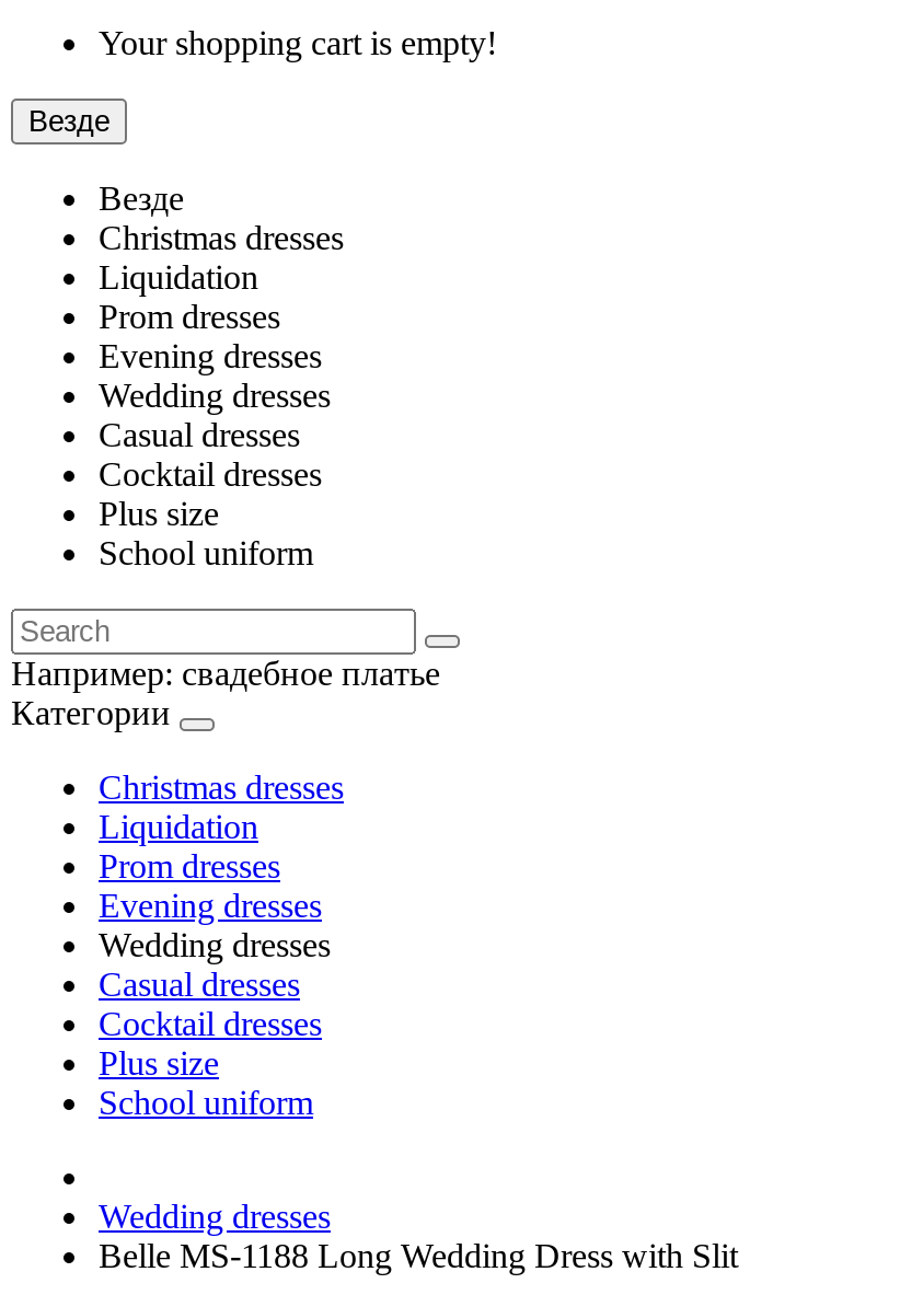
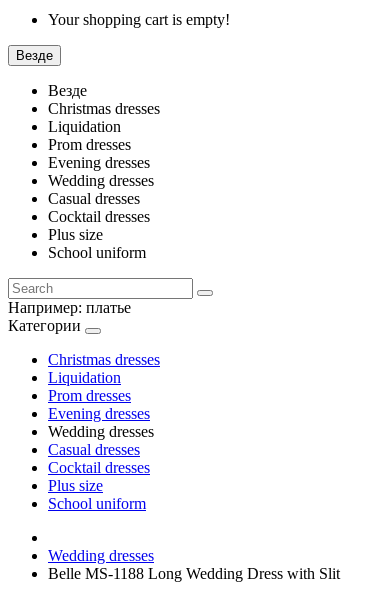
[11,655,440,692] Например:свадебное платье -> [8,299,131,316] Например:платье

